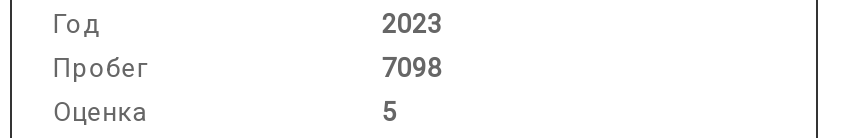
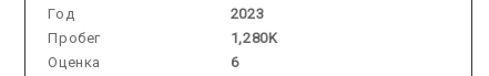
[382,54,442,84] 7098 -> [231,30,278,46] 1,280K
[382,98,397,128] 5 -> [231,54,239,70] 6

